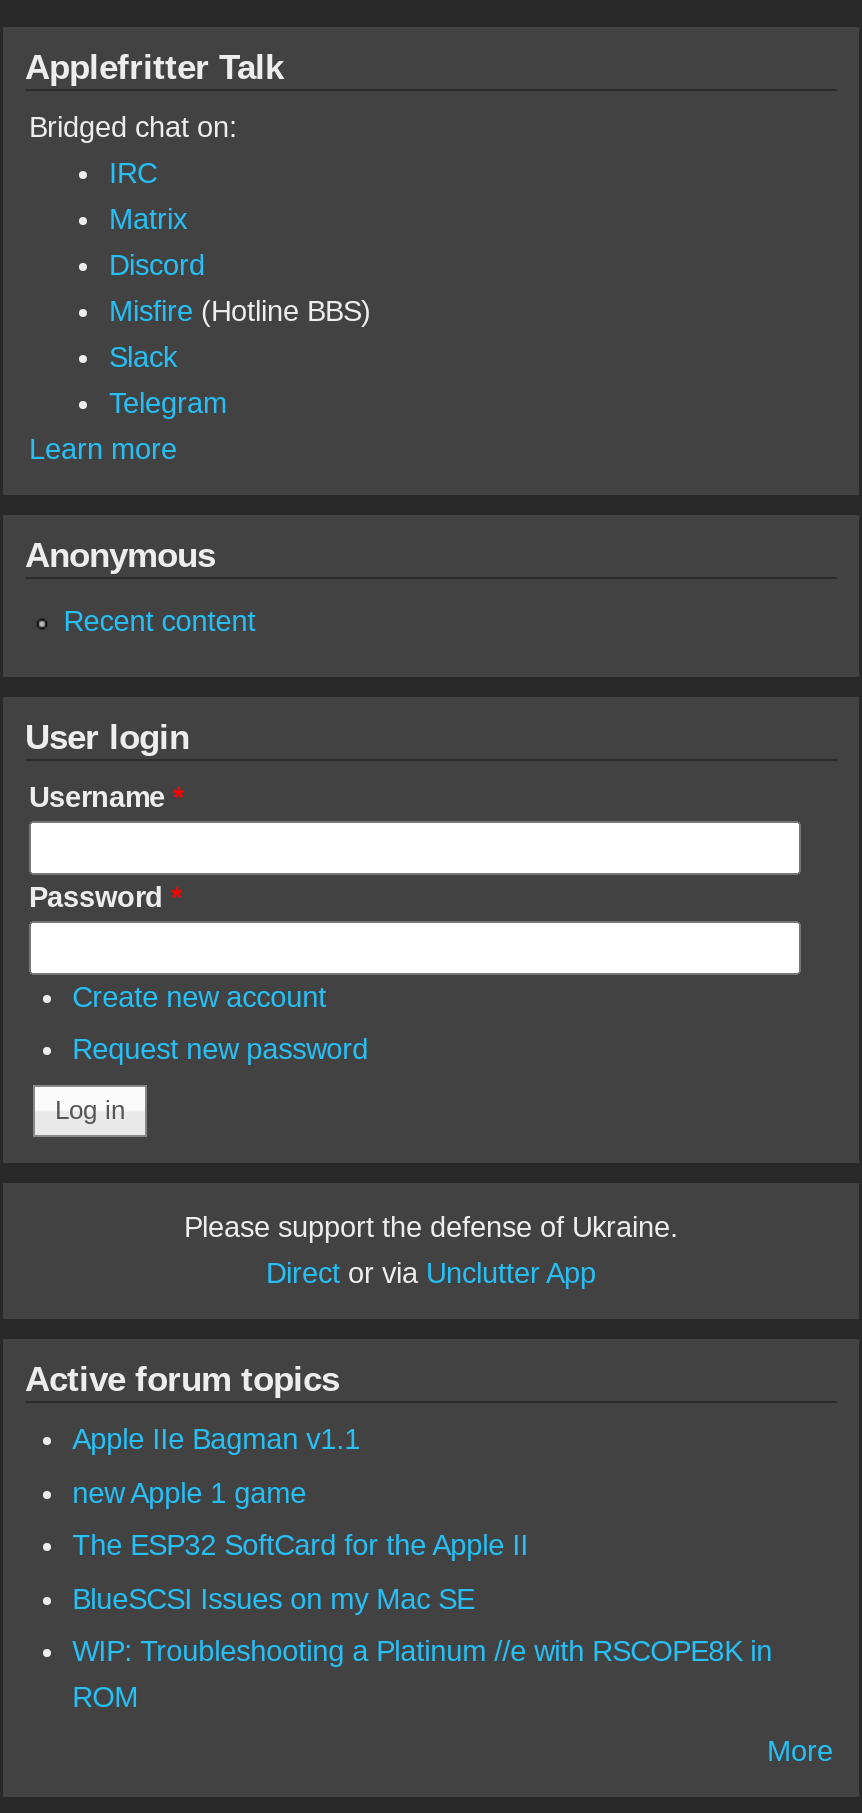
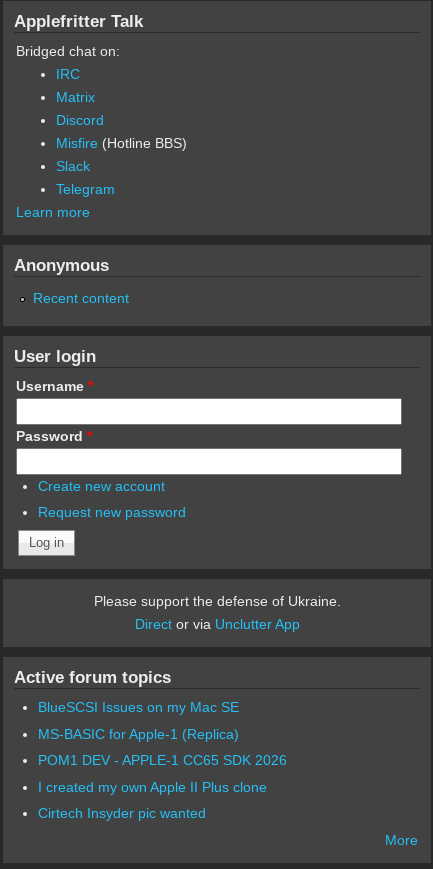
[72,1423,528,1561] Apple IIe Bagman v1.1 | new Apple 1 game | The ESP32 SoftCard for the Apple II -> none
moved [72,1583,474,1615] -> [38,699,239,715]: BlueSCSI Issues on my Mac SE
[72,1636,772,1714] WIP: Troubleshooting a Platinum //e with RSCOPE8K in | ROM -> [38,726,287,821] MS-BASIC for Apple-1 (Replica) | POM1 DEV - APPLE-1 CC65 SDK 2026 | I created my own Apple II Plus clone | Cirtech Insyder pic wanted

